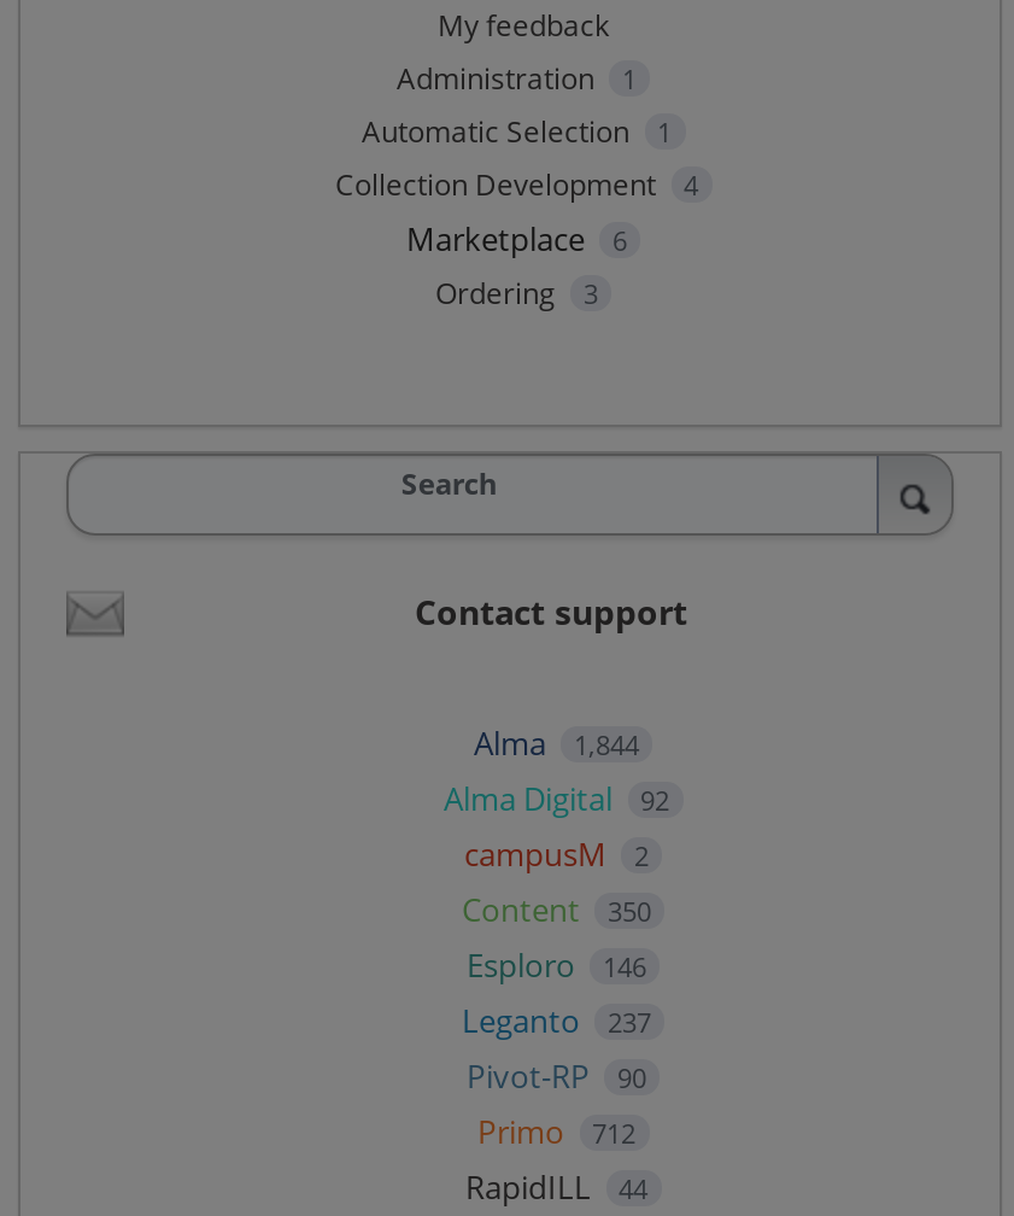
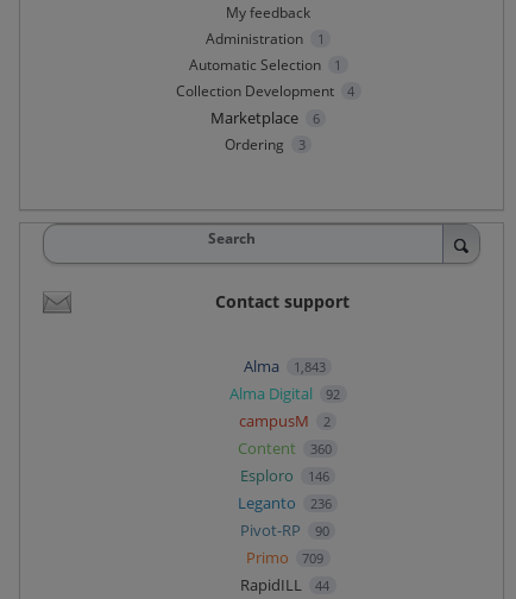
[474,721,639,764] Alma 1,844 -> [244,355,325,377] Alma 1,843
[462,887,651,931] Content 350 -> [238,437,331,459] Content 360
[462,998,651,1042] Leganto 237 -> [238,492,331,513] Leganto 236
[477,1109,635,1153] Primo 712 -> [246,546,323,568] Primo 709

